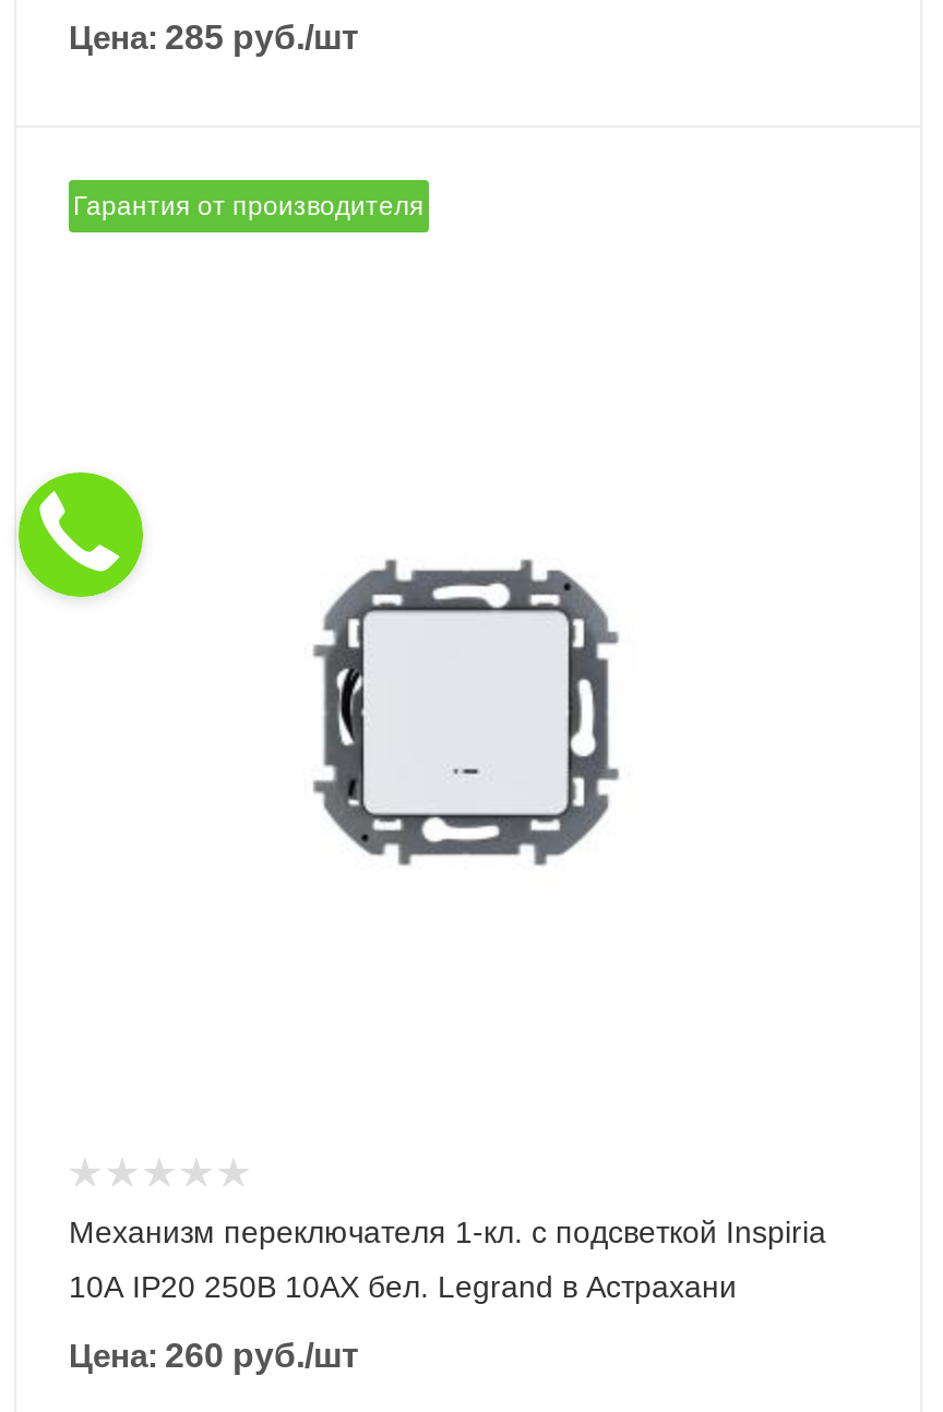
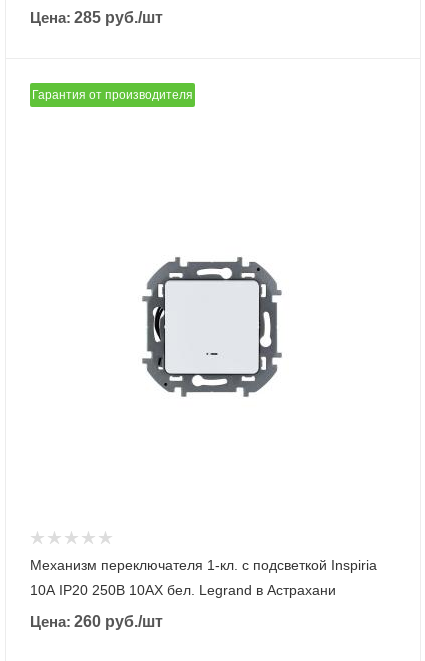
[14,470,147,601] [image] -> none

